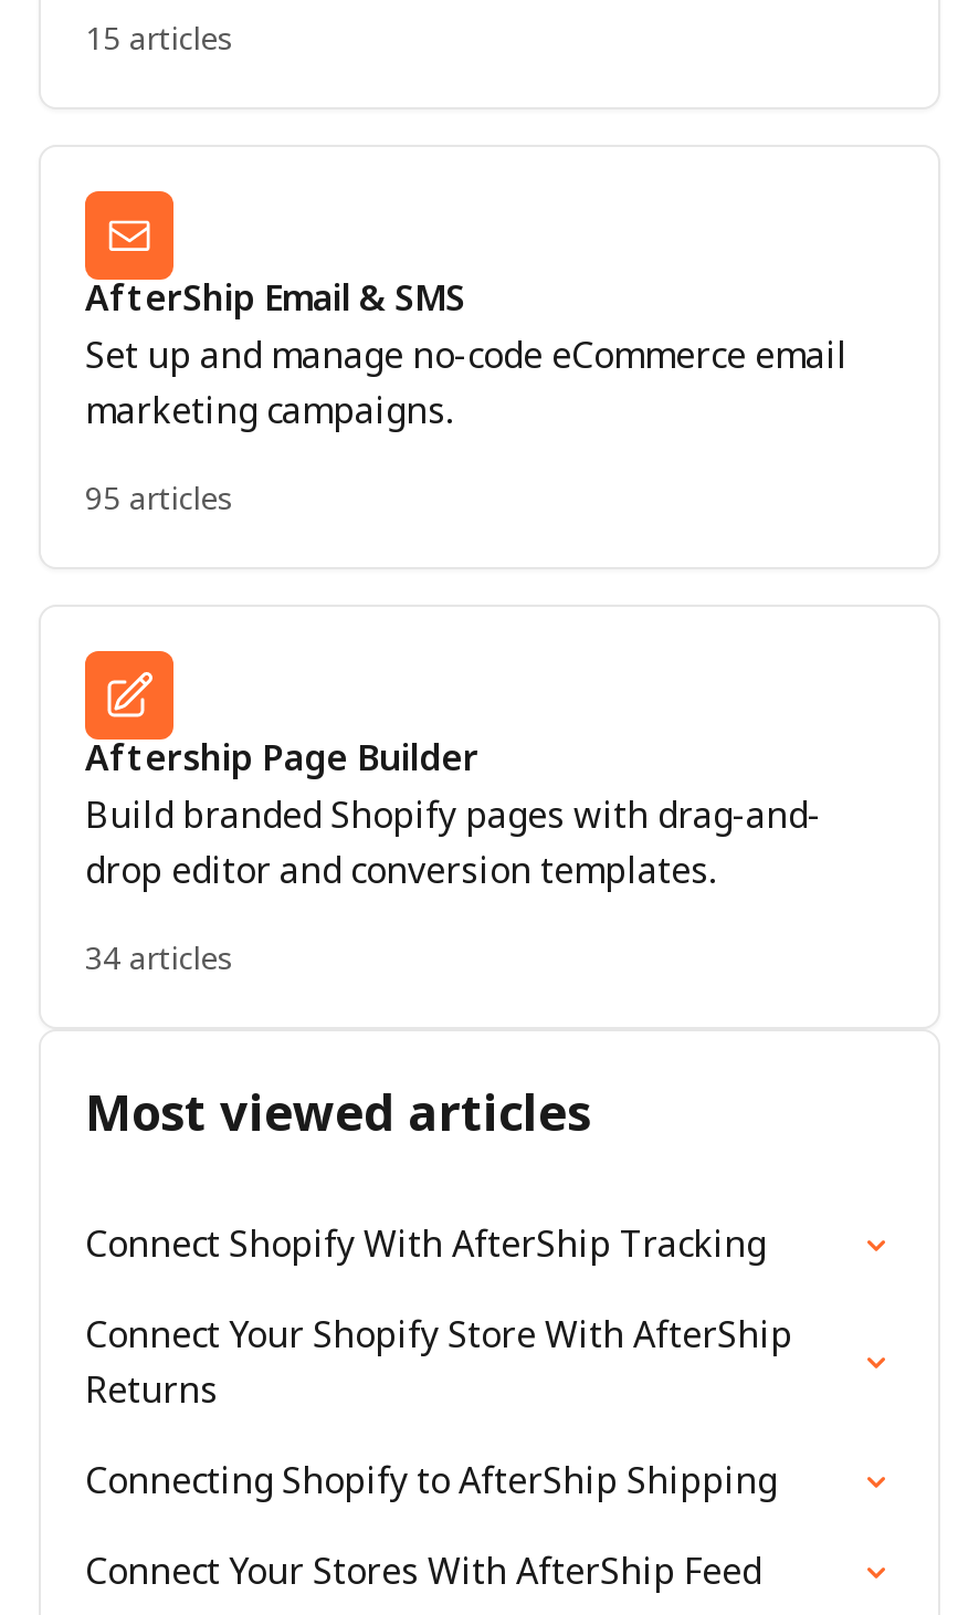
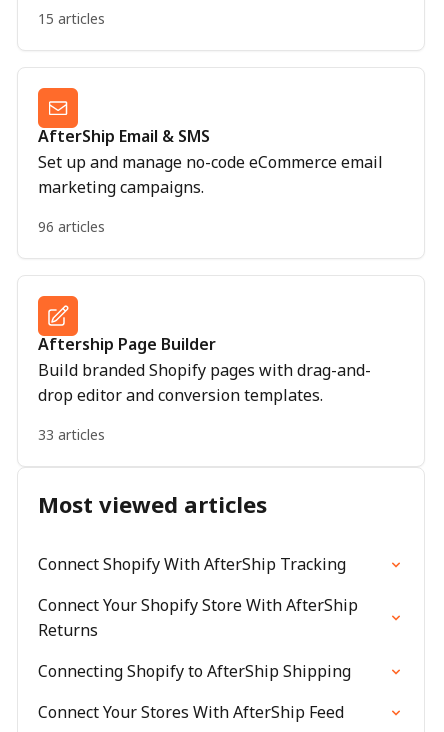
[85,476,233,518] 95 articles -> [38,217,105,236] 96 articles
[85,936,233,978] 34 articles -> [38,425,105,444] 33 articles

